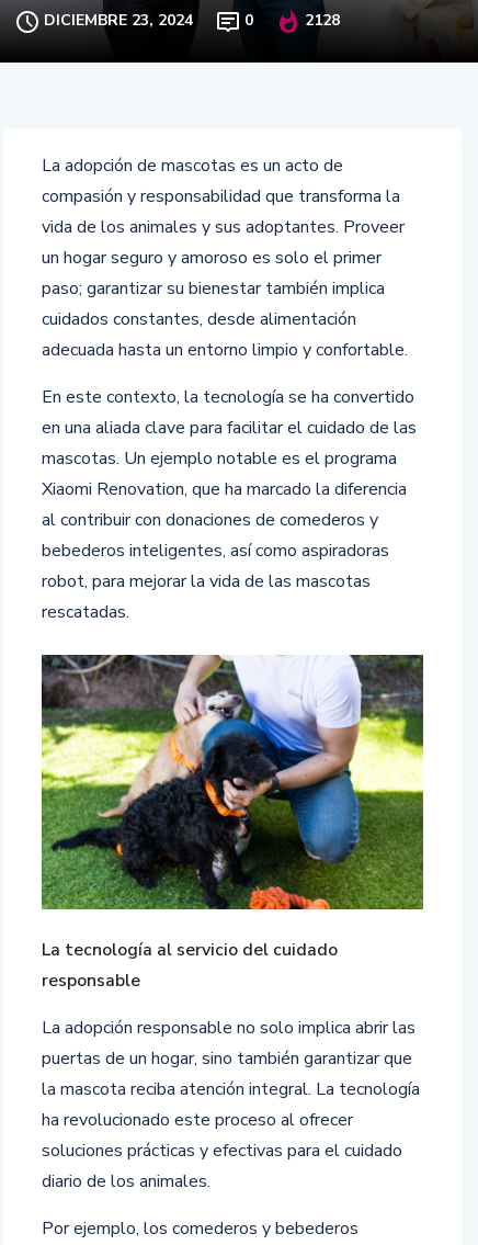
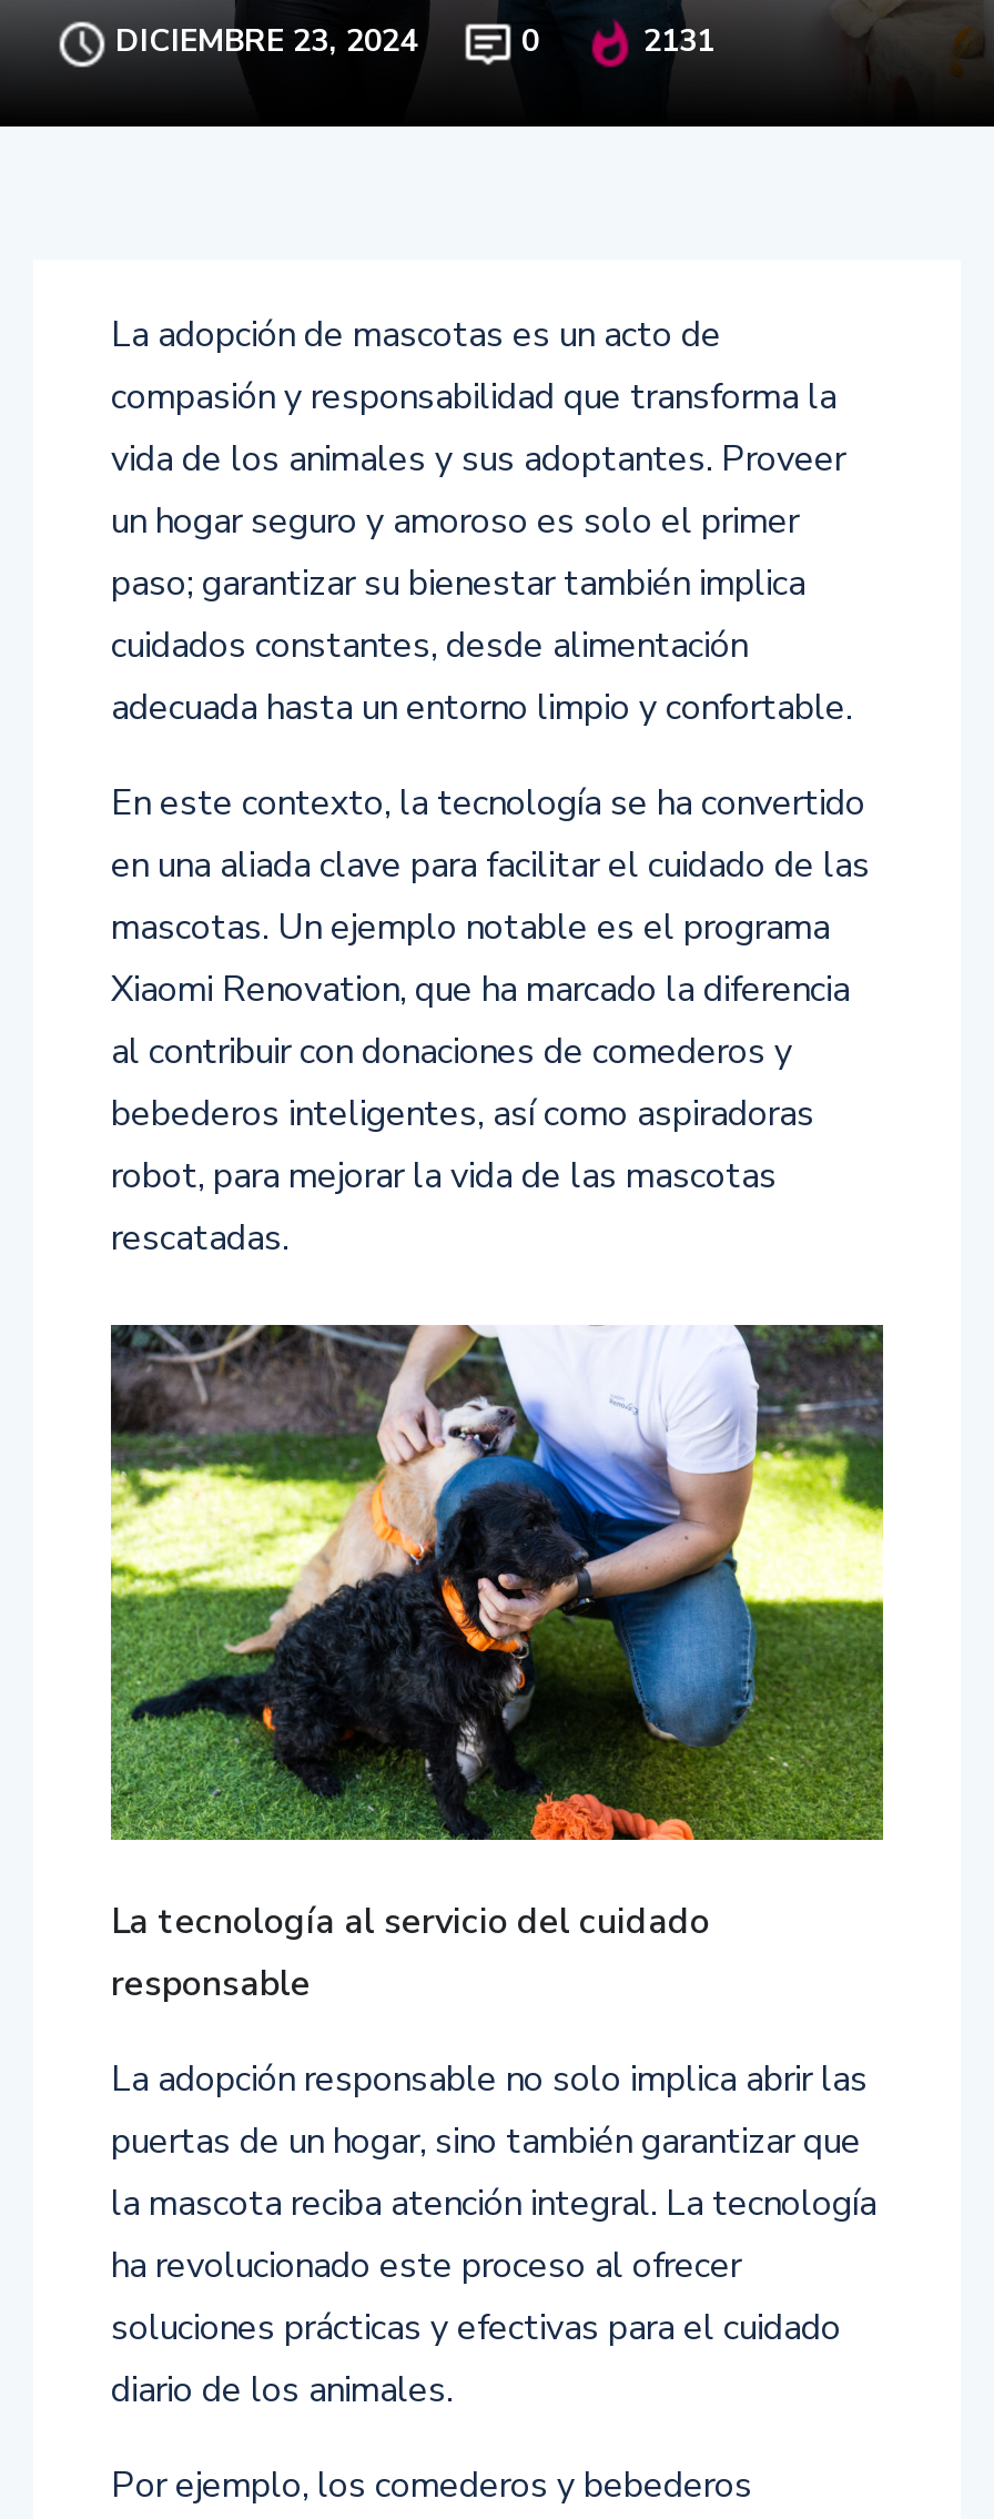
[305,9,340,30] 2128 -> [643,19,714,61] 2131

